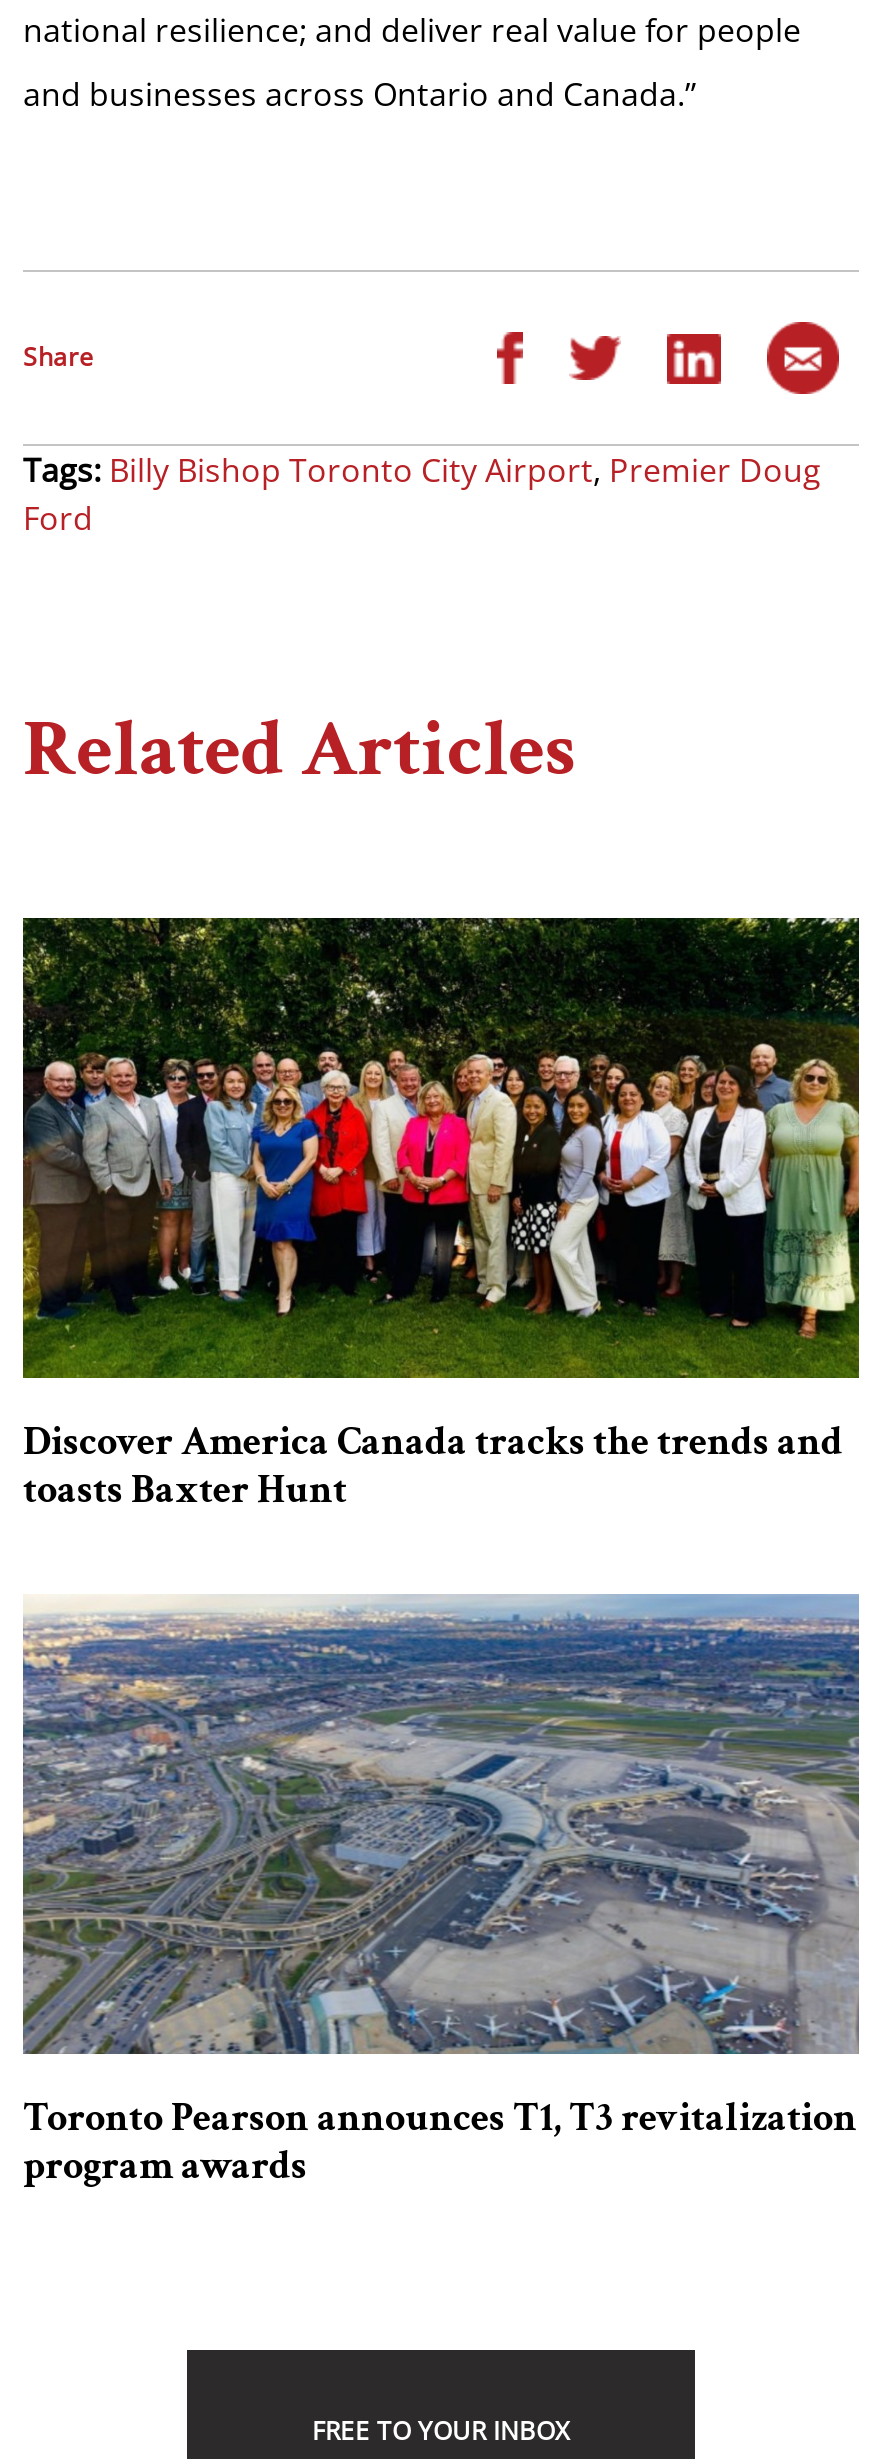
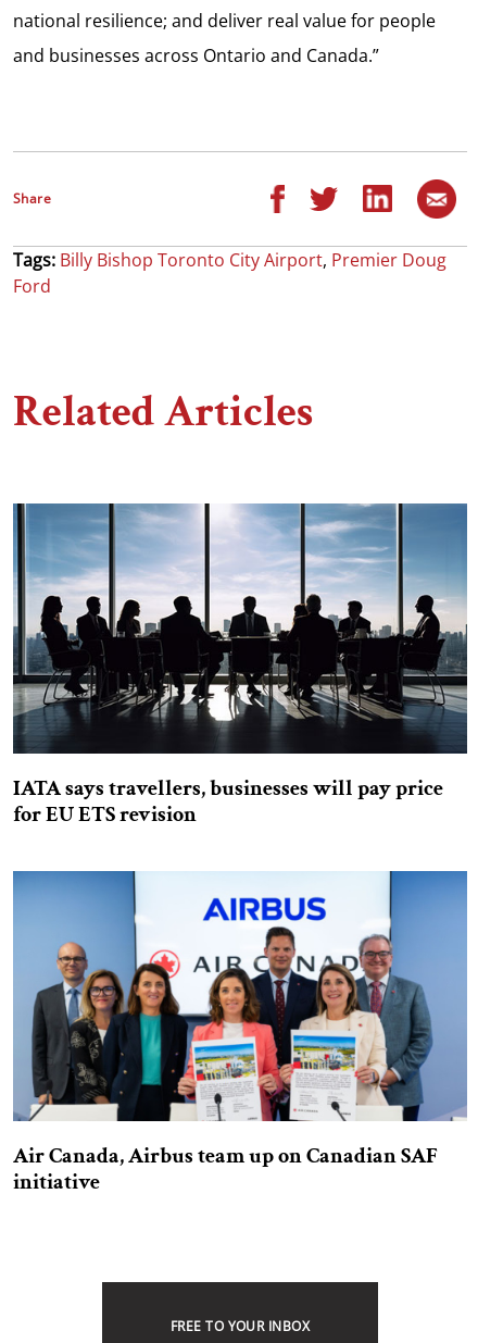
[21,916,861,1517] [image] | Discover America Canada tracks the trends and | toasts Baxter Hunt -> [12,502,468,828] [image] | IATA says travellers, businesses will pay price | for EU ETS revision
[23,1594,861,2193] [image] | Toronto Pearson announces T1, T3 revitalization | program awards -> [12,870,467,1196] [image] | Air Canada, Airbus team up on Canadian SAF | initiative

